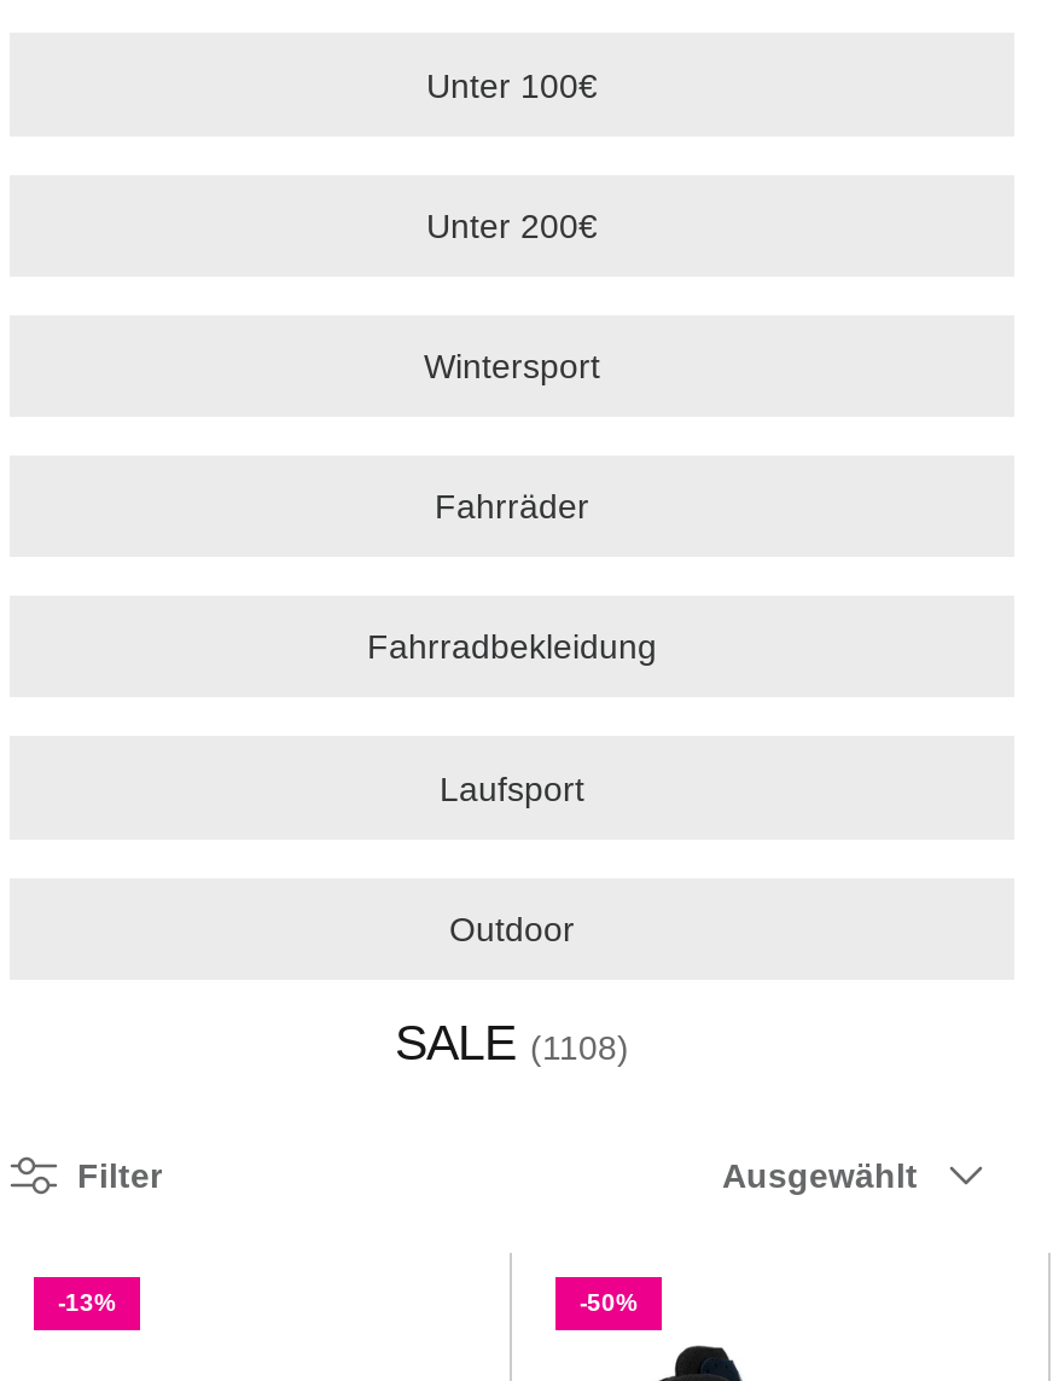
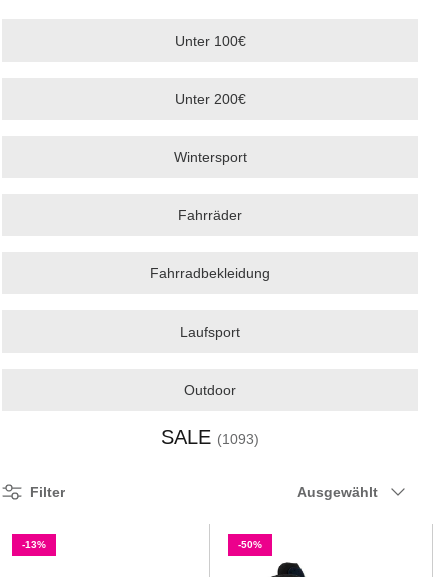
[395,1016,629,1069] SALE (1108) -> [161,426,259,448] SALE (1093)

